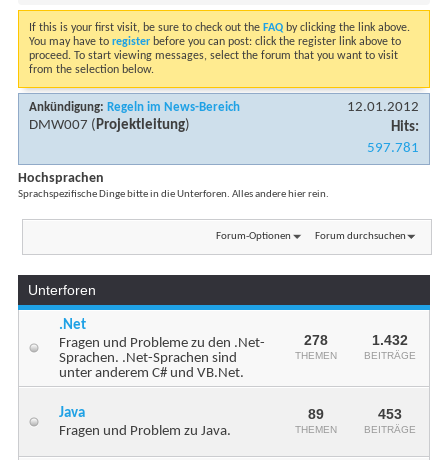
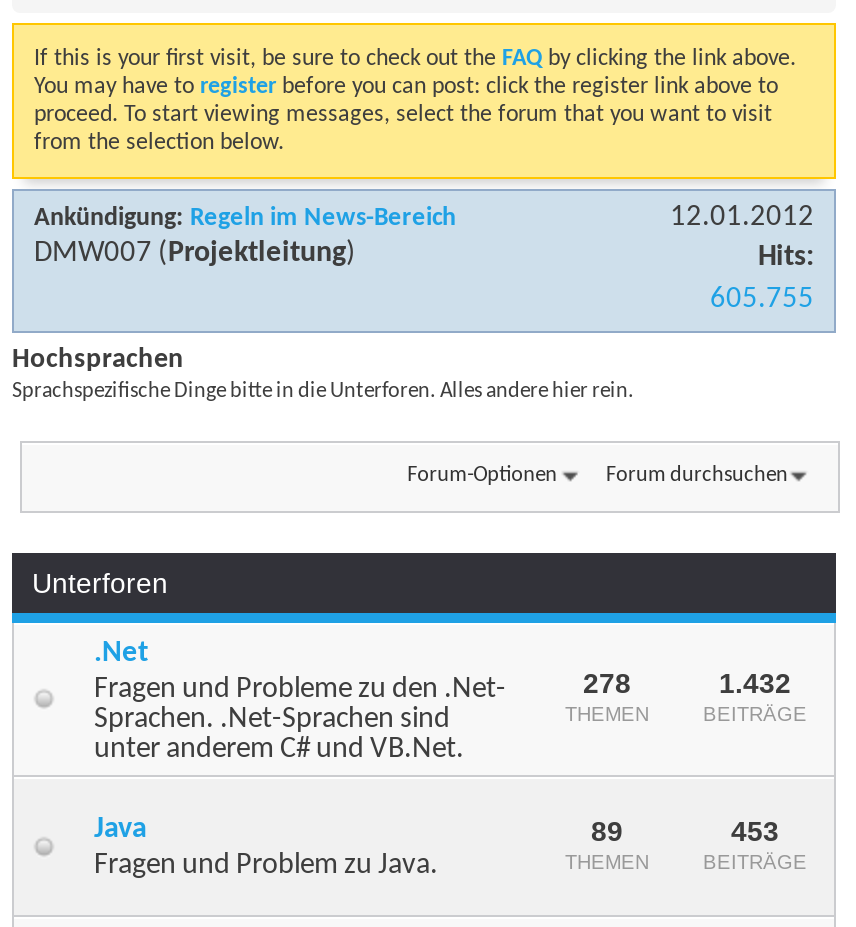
[367,141,419,156] 597.781 -> [710,285,814,315] 605.755

